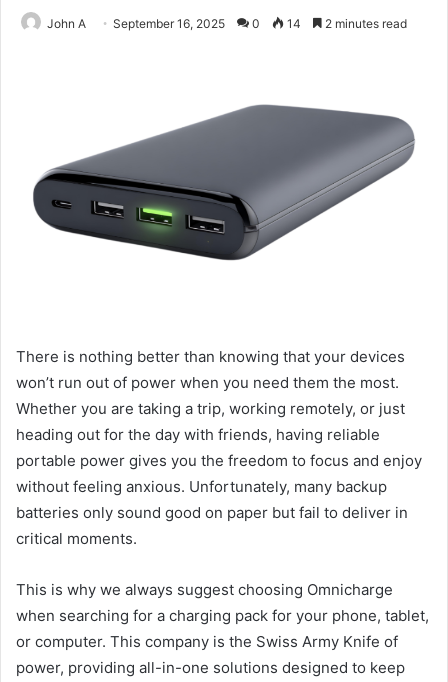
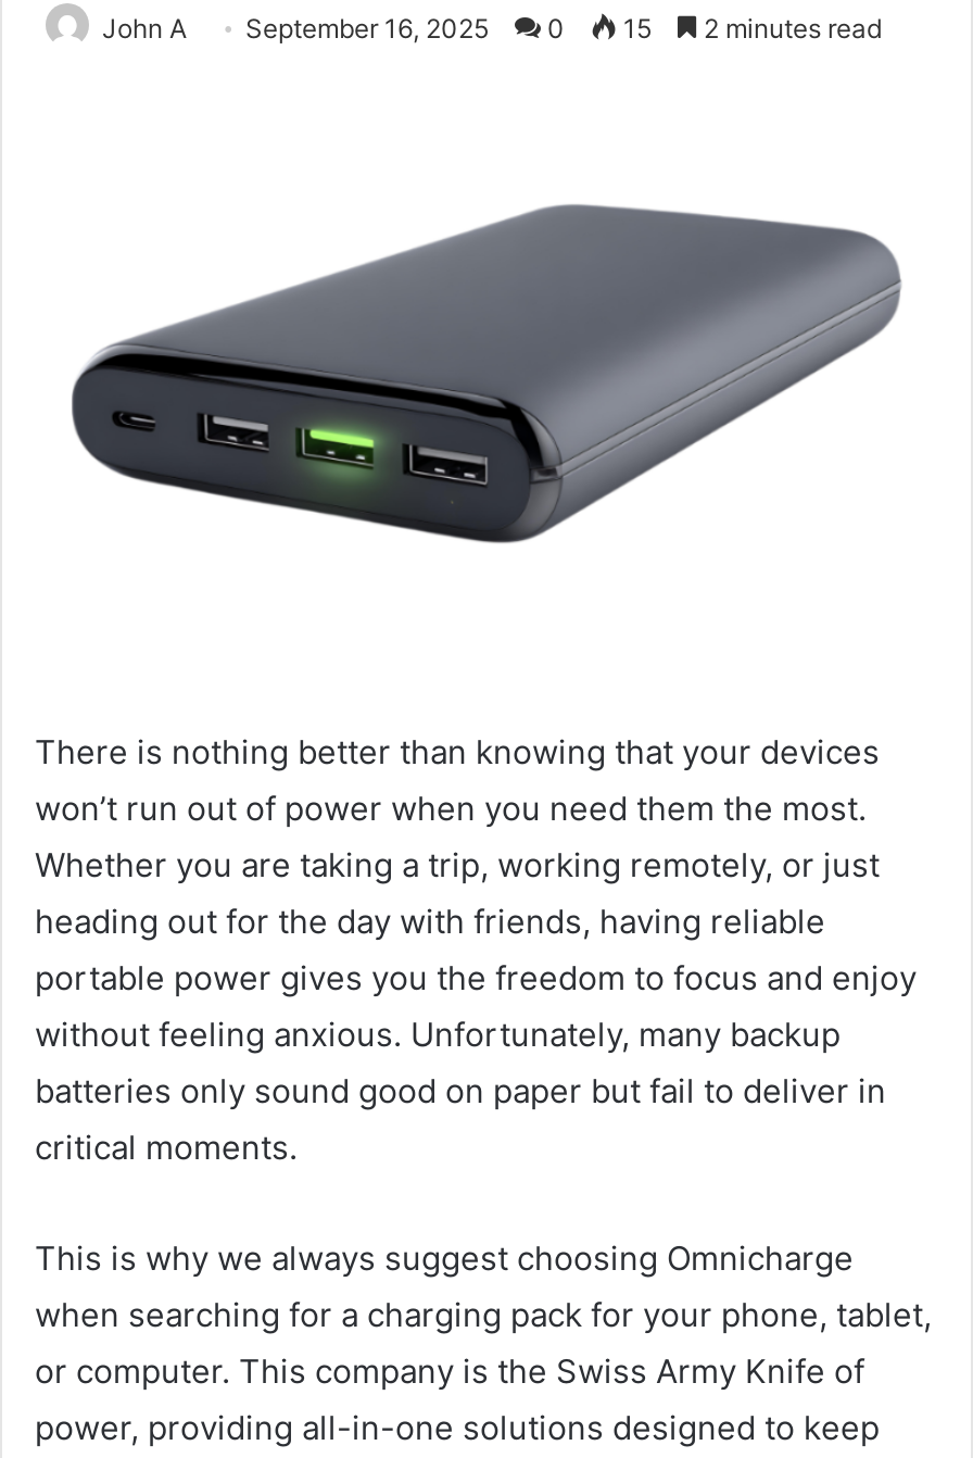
[47,15,407,30] John A September 16, 2025 0 14 2 minutes read -> [102,11,882,43] John A September 16, 2025 0 15 2 minutes read

